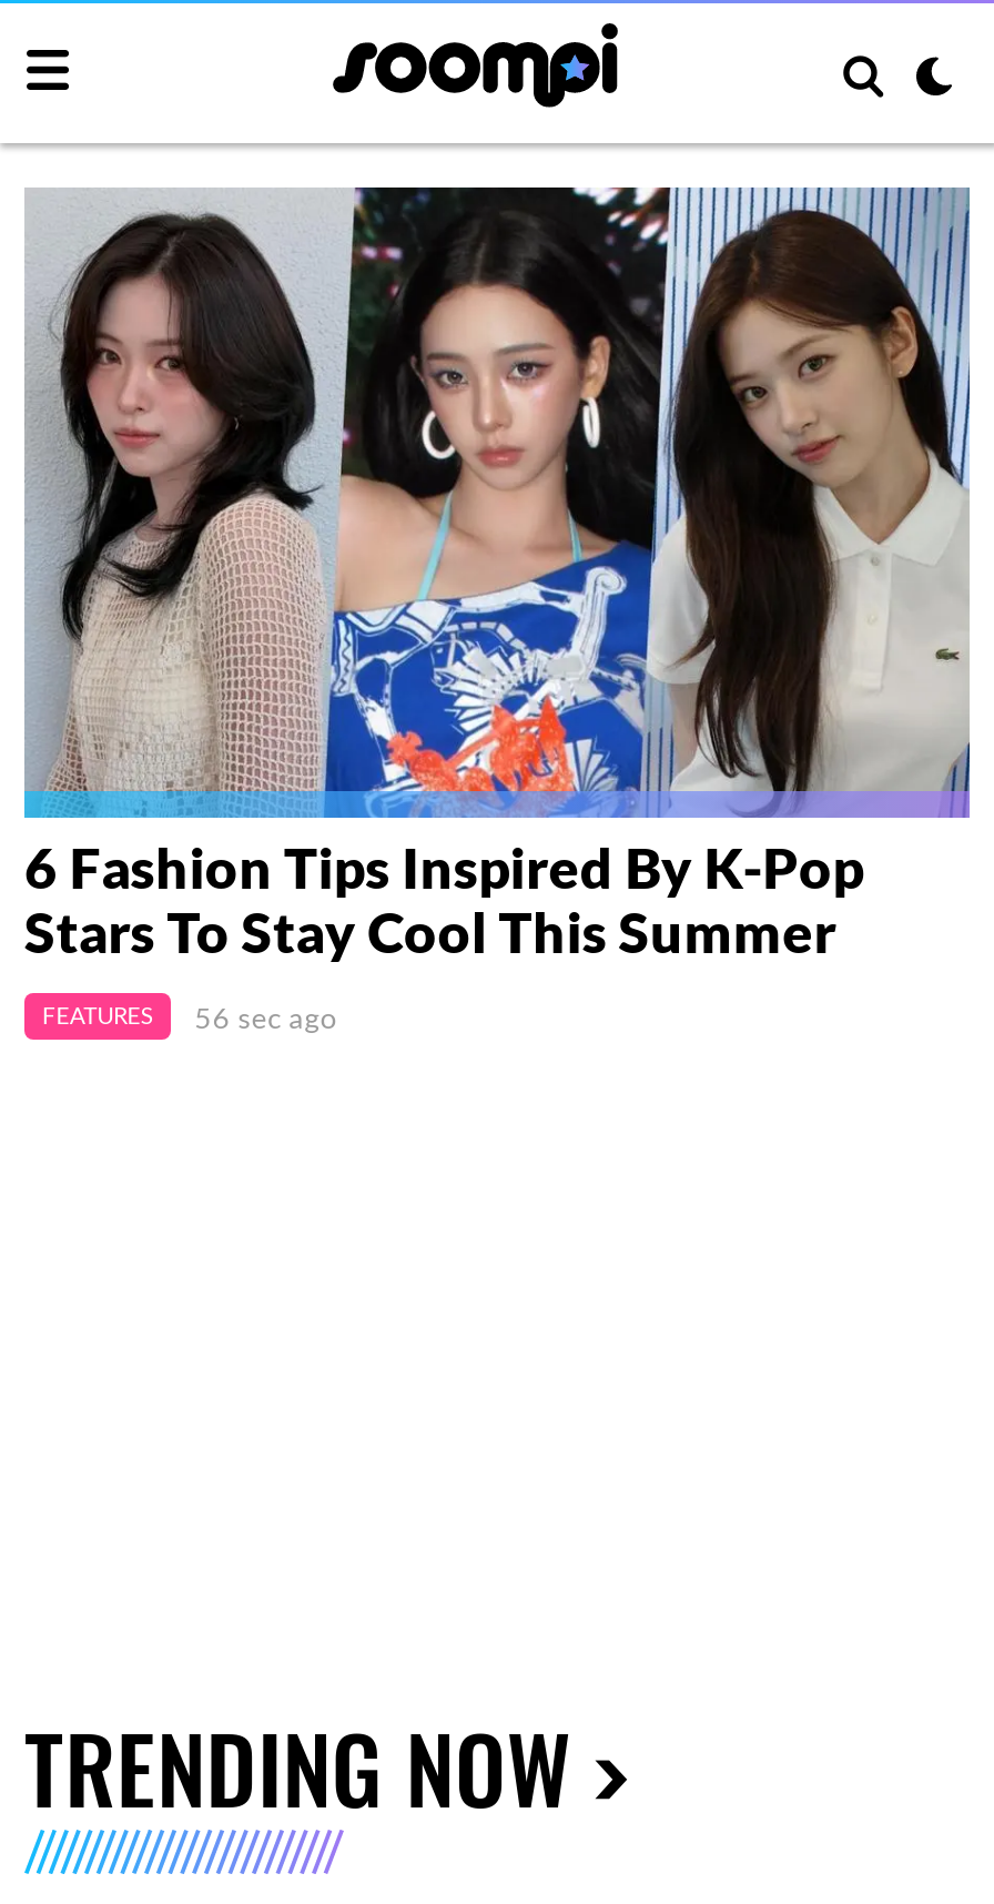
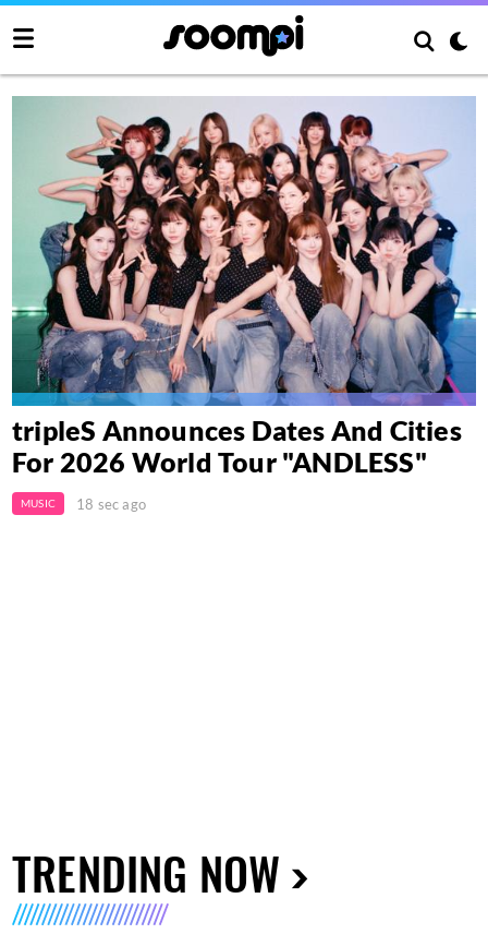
[24,185,970,964] [image] | 6 Fashion Tips Inspired By K-Pop | Stars To Stay Cool This Summer -> [12,96,477,478] [image] | tripleS Announces Dates And Cities | For 2026 World Tour "ANDLESS"
[42,999,336,1035] FEATURES | 56 sec ago -> [21,495,146,512] MUSIC | 18 sec ago

